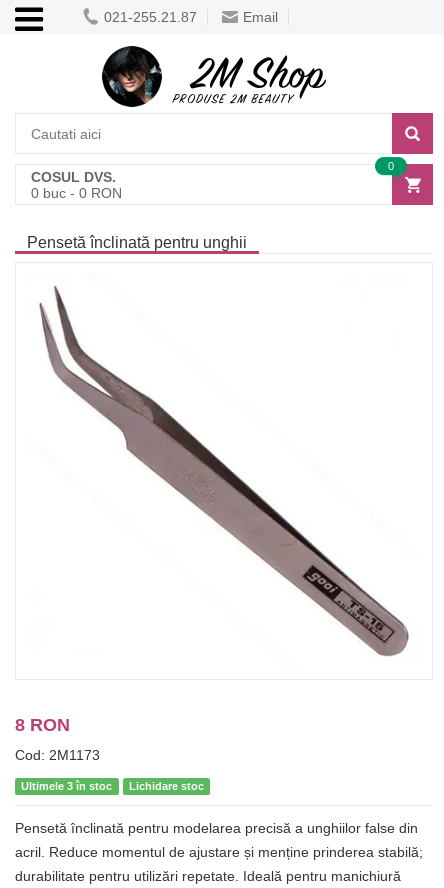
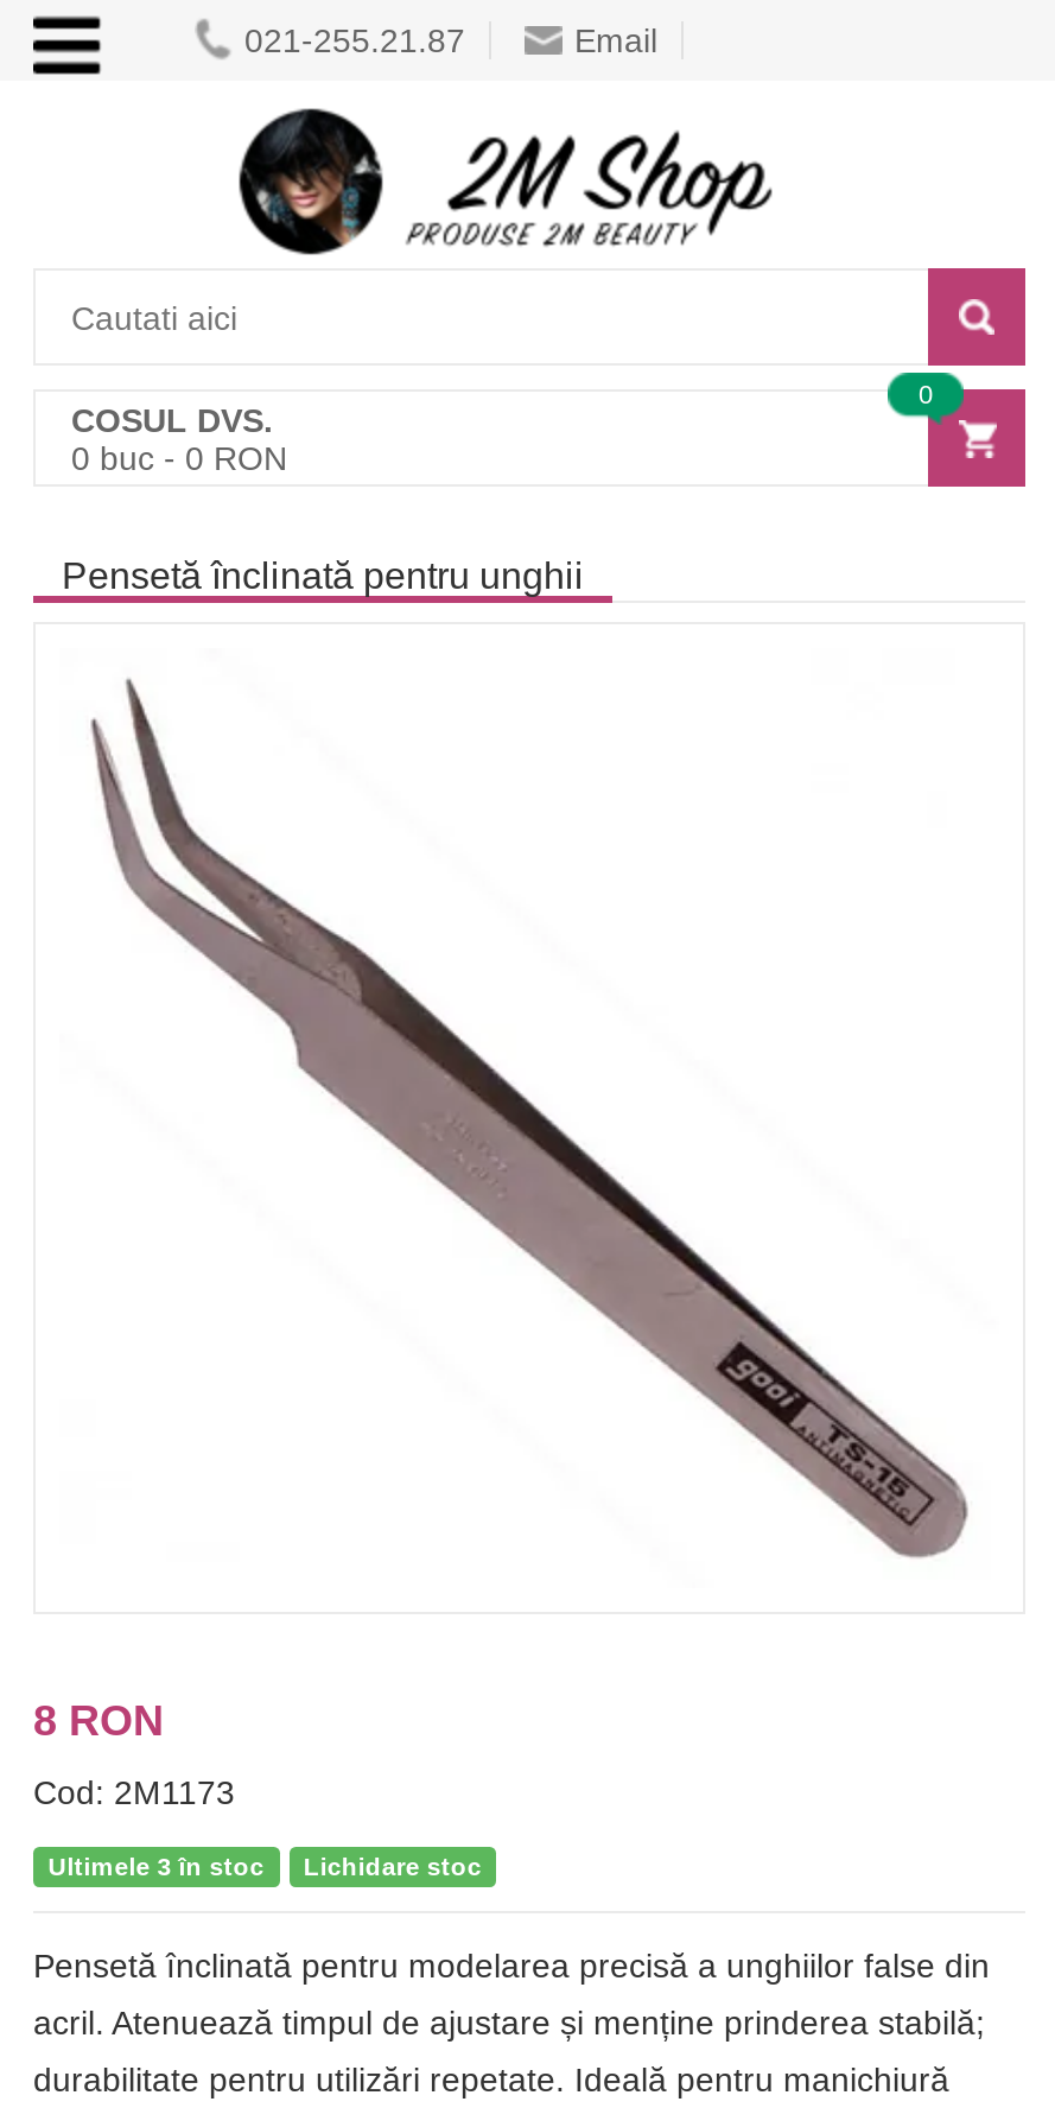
[15,844,423,860] acril. Reduce momentul de ajustare și menține prinderea stabilă; -> [33,2004,985,2042] acril. Atenuează timpul de ajustare și menține prinderea stabilă;

